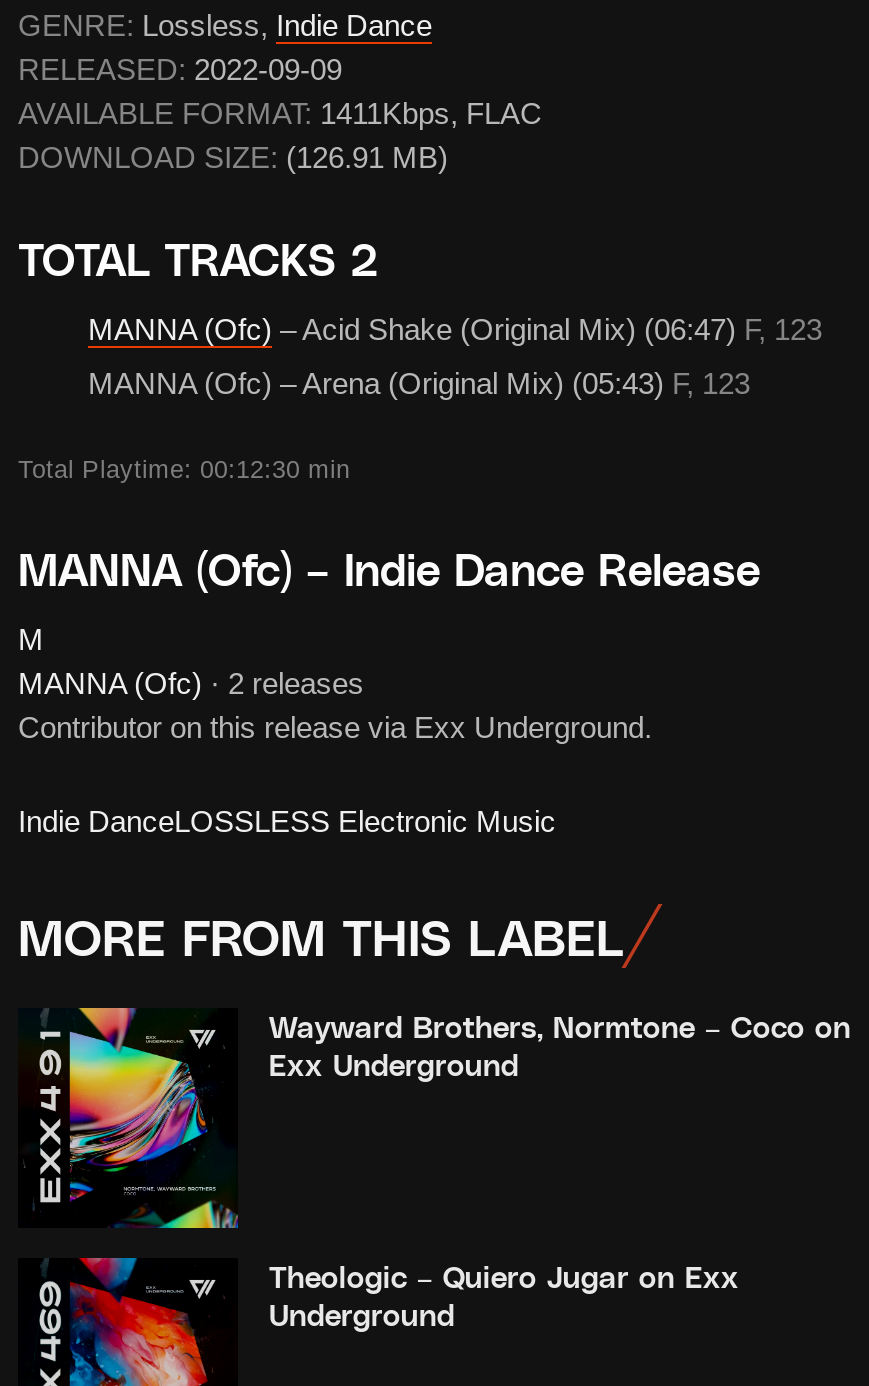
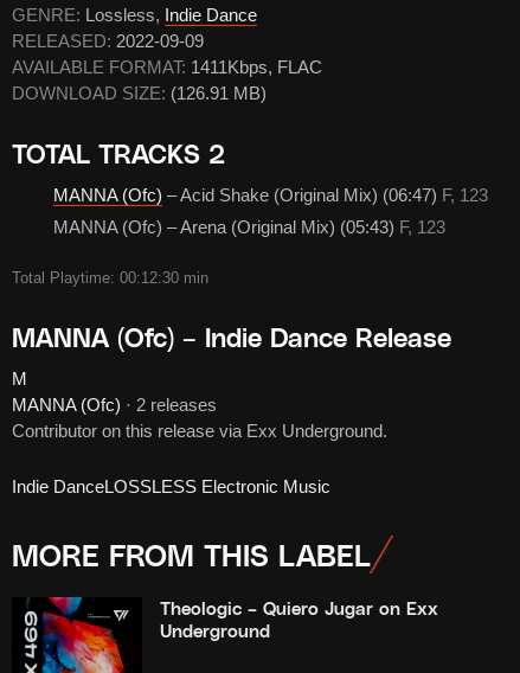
[38,1006,851,1230] [image] | Wayward Brothers, Normtone – Coco on | Exx Underground -> none

